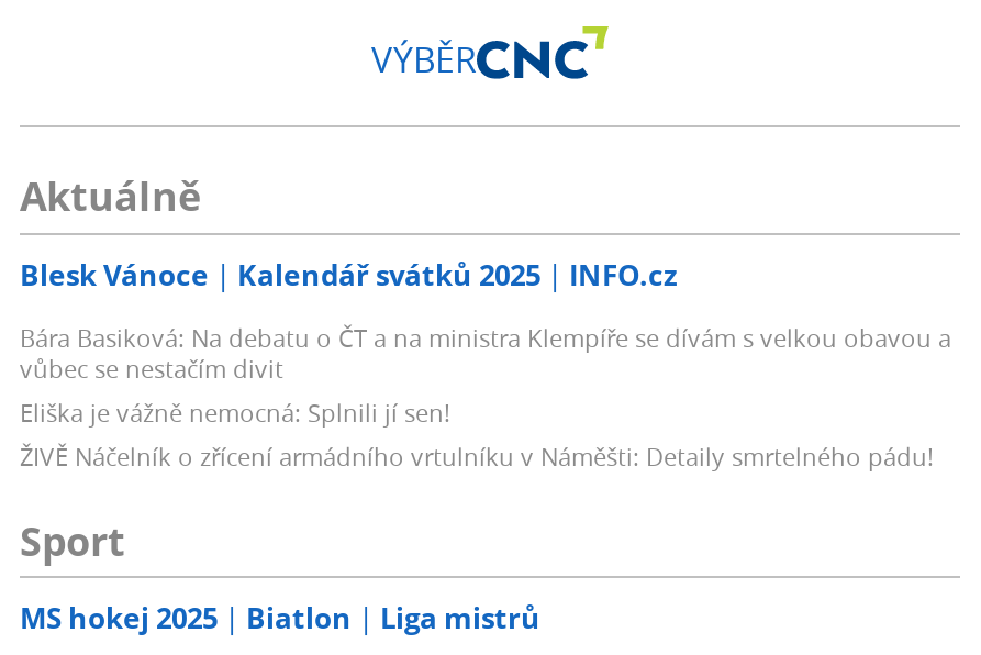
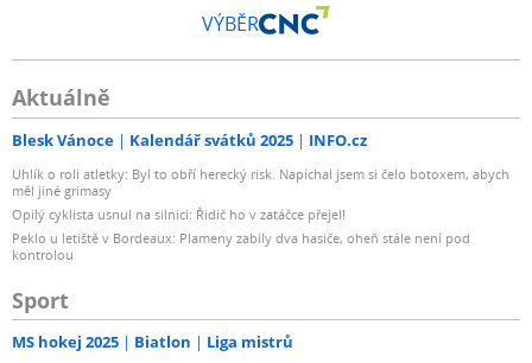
[20,320,951,472] Bára Basiková: Na debatu o ČT a na ministra Klempíře se dívám s velkou obavou a | vůbec se nestačím divit | Eliška je vážně nemocná: Splnili jí sen! | ŽIVĚ Náčelník o zřícení armádního vrtulníku v Náměšti: Detaily smrtelného pádu! -> [12,165,509,263] Uhlík o roli atletky: Byl to obří herecký risk. Napíchal jsem si čelo botoxem, abych | měl jiné grimasy | Opilý cyklista usnul na silnici: Řidič ho v zatáčce přejel! | Peklo u letiště v Bordeaux: Plameny zabily dva hasiče, oheň stále není pod | kontrolou

